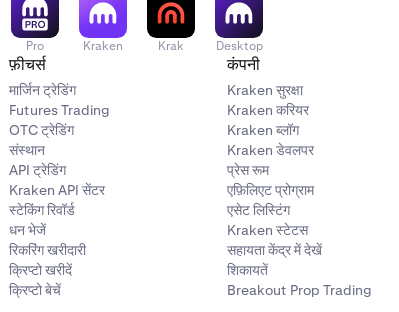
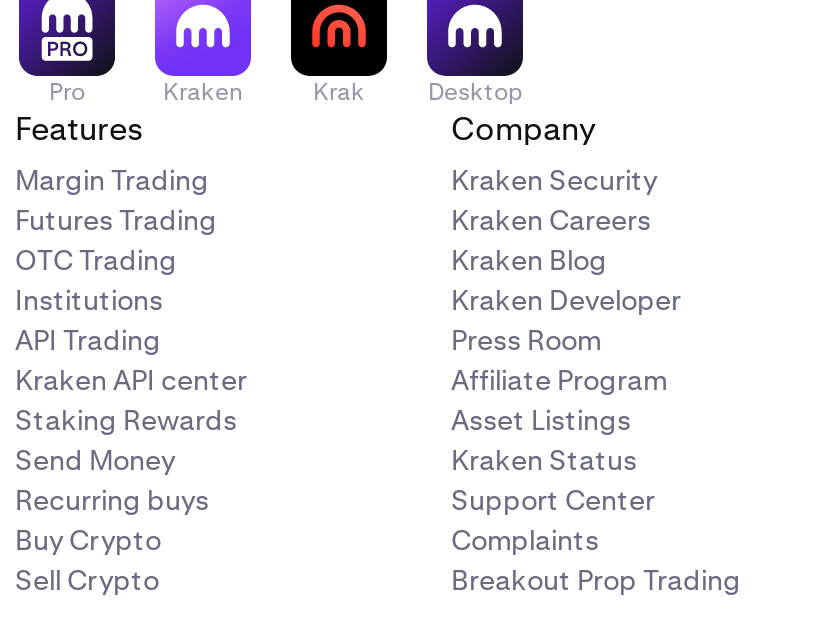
[9,54,76,99] फ़ीचर्स | मार्जिन ट्रेडिंग -> [15,108,209,198] Features | Margin Trading
[227,54,322,279] कंपनी | Kraken सुरक्षा | Kraken करियर | Kraken ब्लॉग | Kraken डेवलपर | प्रेस रूम | एफ़िलिएट प्रोग्राम | एसेट लिस्टिंग | Kraken स्टेटस | सहायता केंद्र में देखें | शिकायतें -> [451,108,681,558] Company | Kraken Security | Kraken Careers | Kraken Blog | Kraken Developer | Press Room | Affiliate Program | Asset Listings | Kraken Status | Support Center | Complaints
[9,121,105,299] OTC ट्रेडिंग | संस्थान | API ट्रेडिंग | Kraken API सेंटर | स्टेकिंग रिवॉर्ड | धन भेजें | रिकरिंग खरीदारी | क्रिप्टो खरीदें | क्रिप्टो बेचें -> [15,242,247,598] OTC Trading | Institutions | API Trading | Kraken API center | Staking Rewards | Send Money | Recurring buys | Buy Crypto | Sell Crypto

